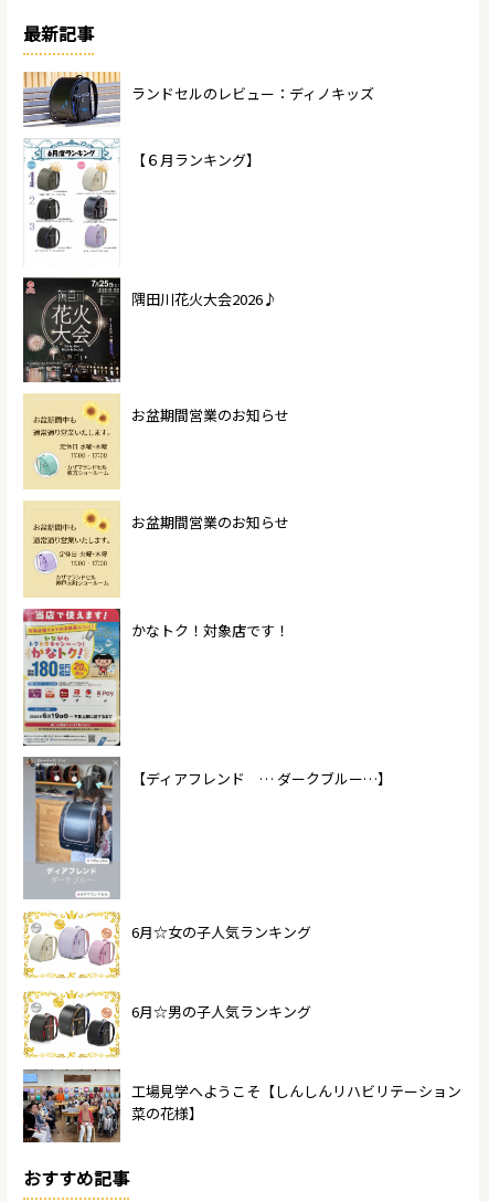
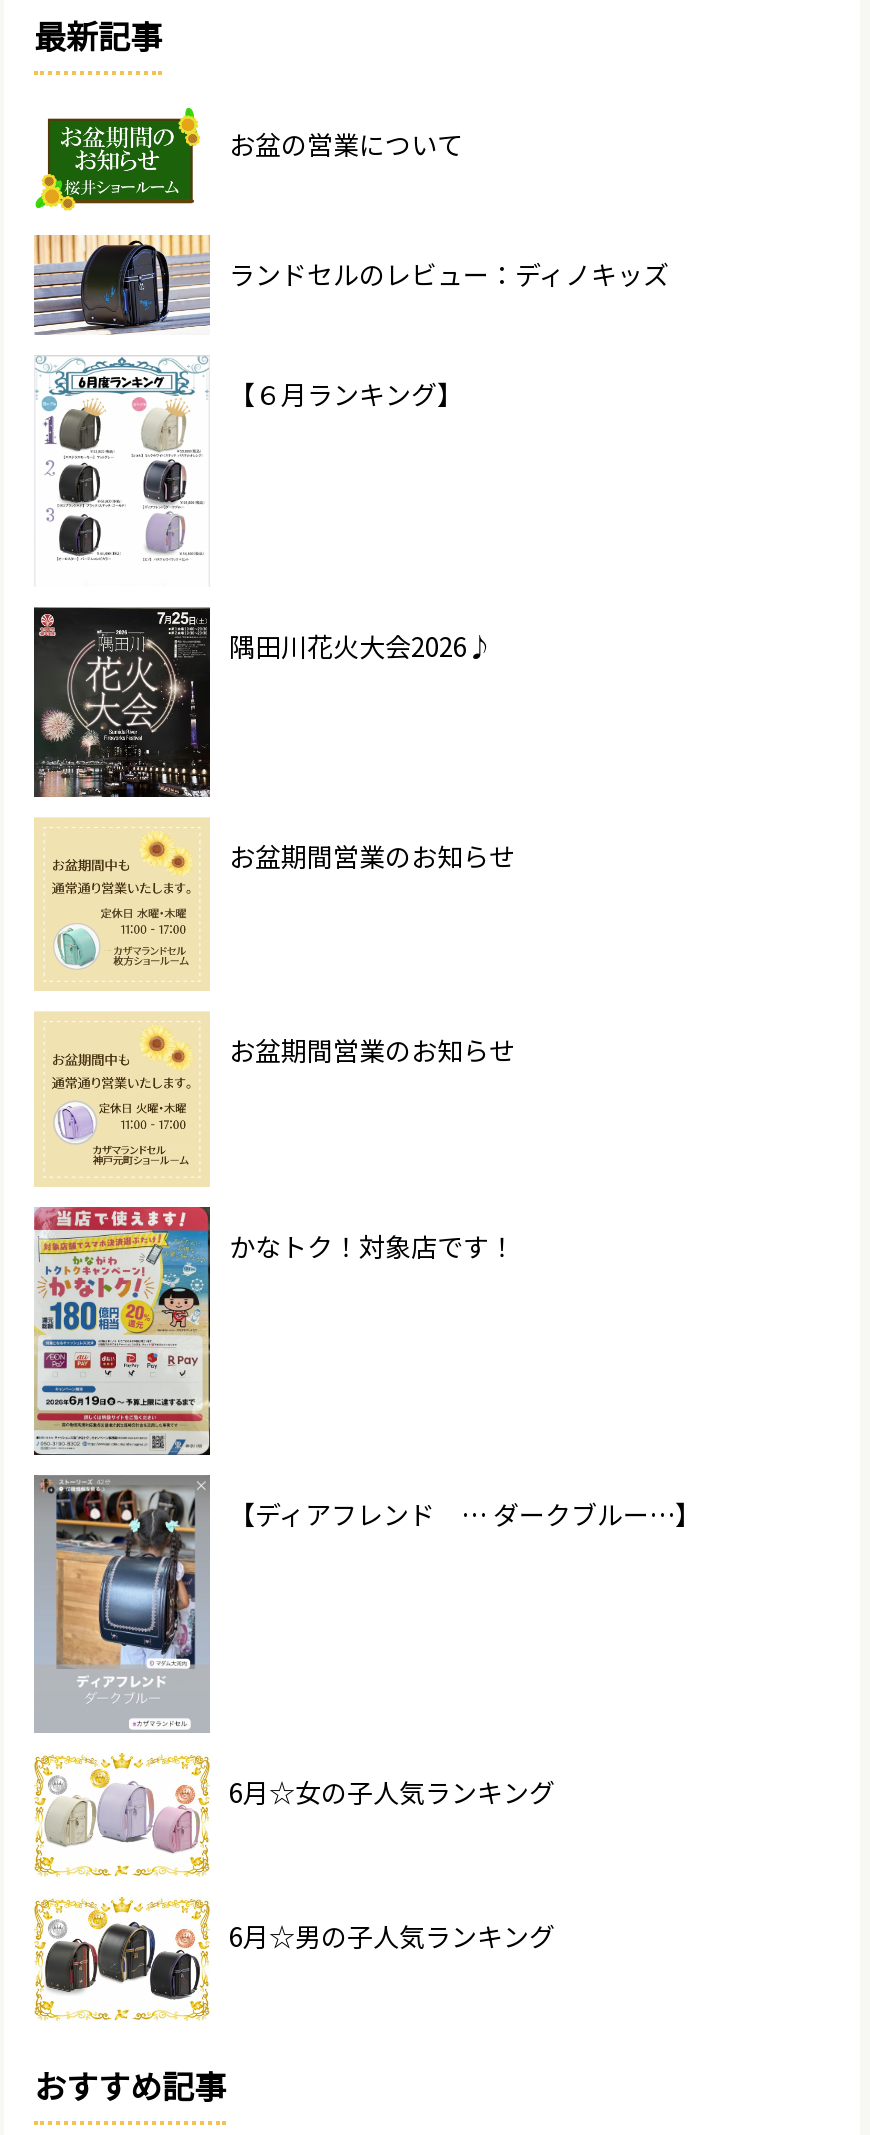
none -> [34,107,463,213] [image] | お盆の営業について
moved [21,70,391,789] -> [30,231,701,1533]: [image] | ランドセルのレビュー：ディノキッズ | 【６月ランキング】 | お盆期間営業のお知らせ | お盆期間営業のお知らせ | かなトク！対象店です！ | 【ディアフレンド … ダークブルー…】
moved [24,758,121,886] -> [36,1477,212,1709]: [image]
moved [22,909,124,981] -> [32,1751,216,1881]: [image]
moved [21,985,124,1059] -> [30,1889,216,2023]: [image]
[22,1068,461,1143] [image] | 工場見学へようこそ【しんしんリハビリテーション | 菜の花様】 -> none

